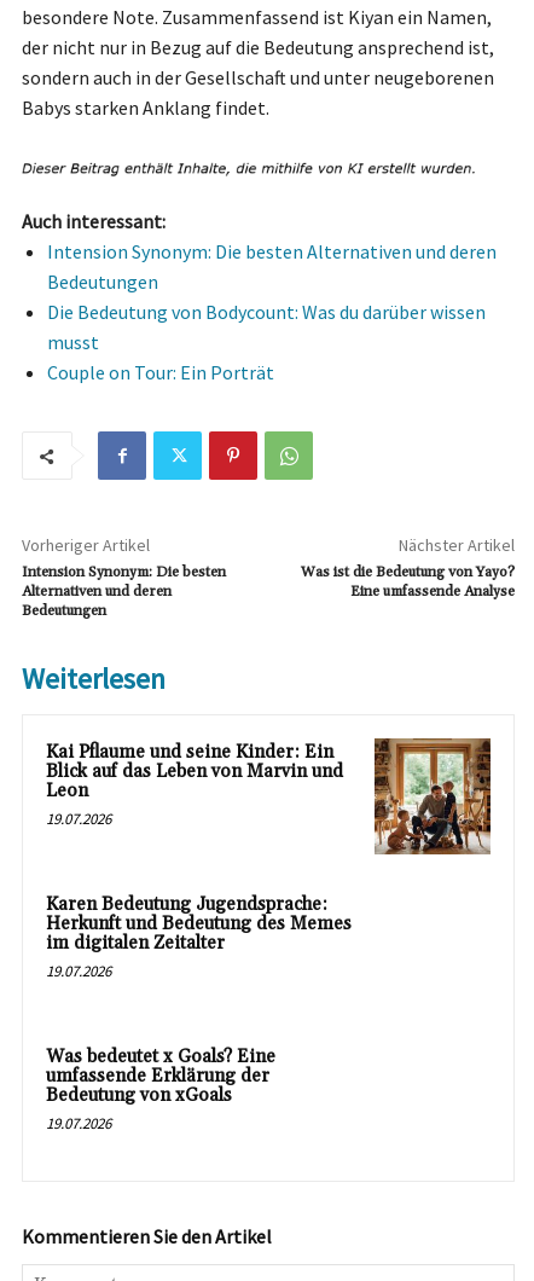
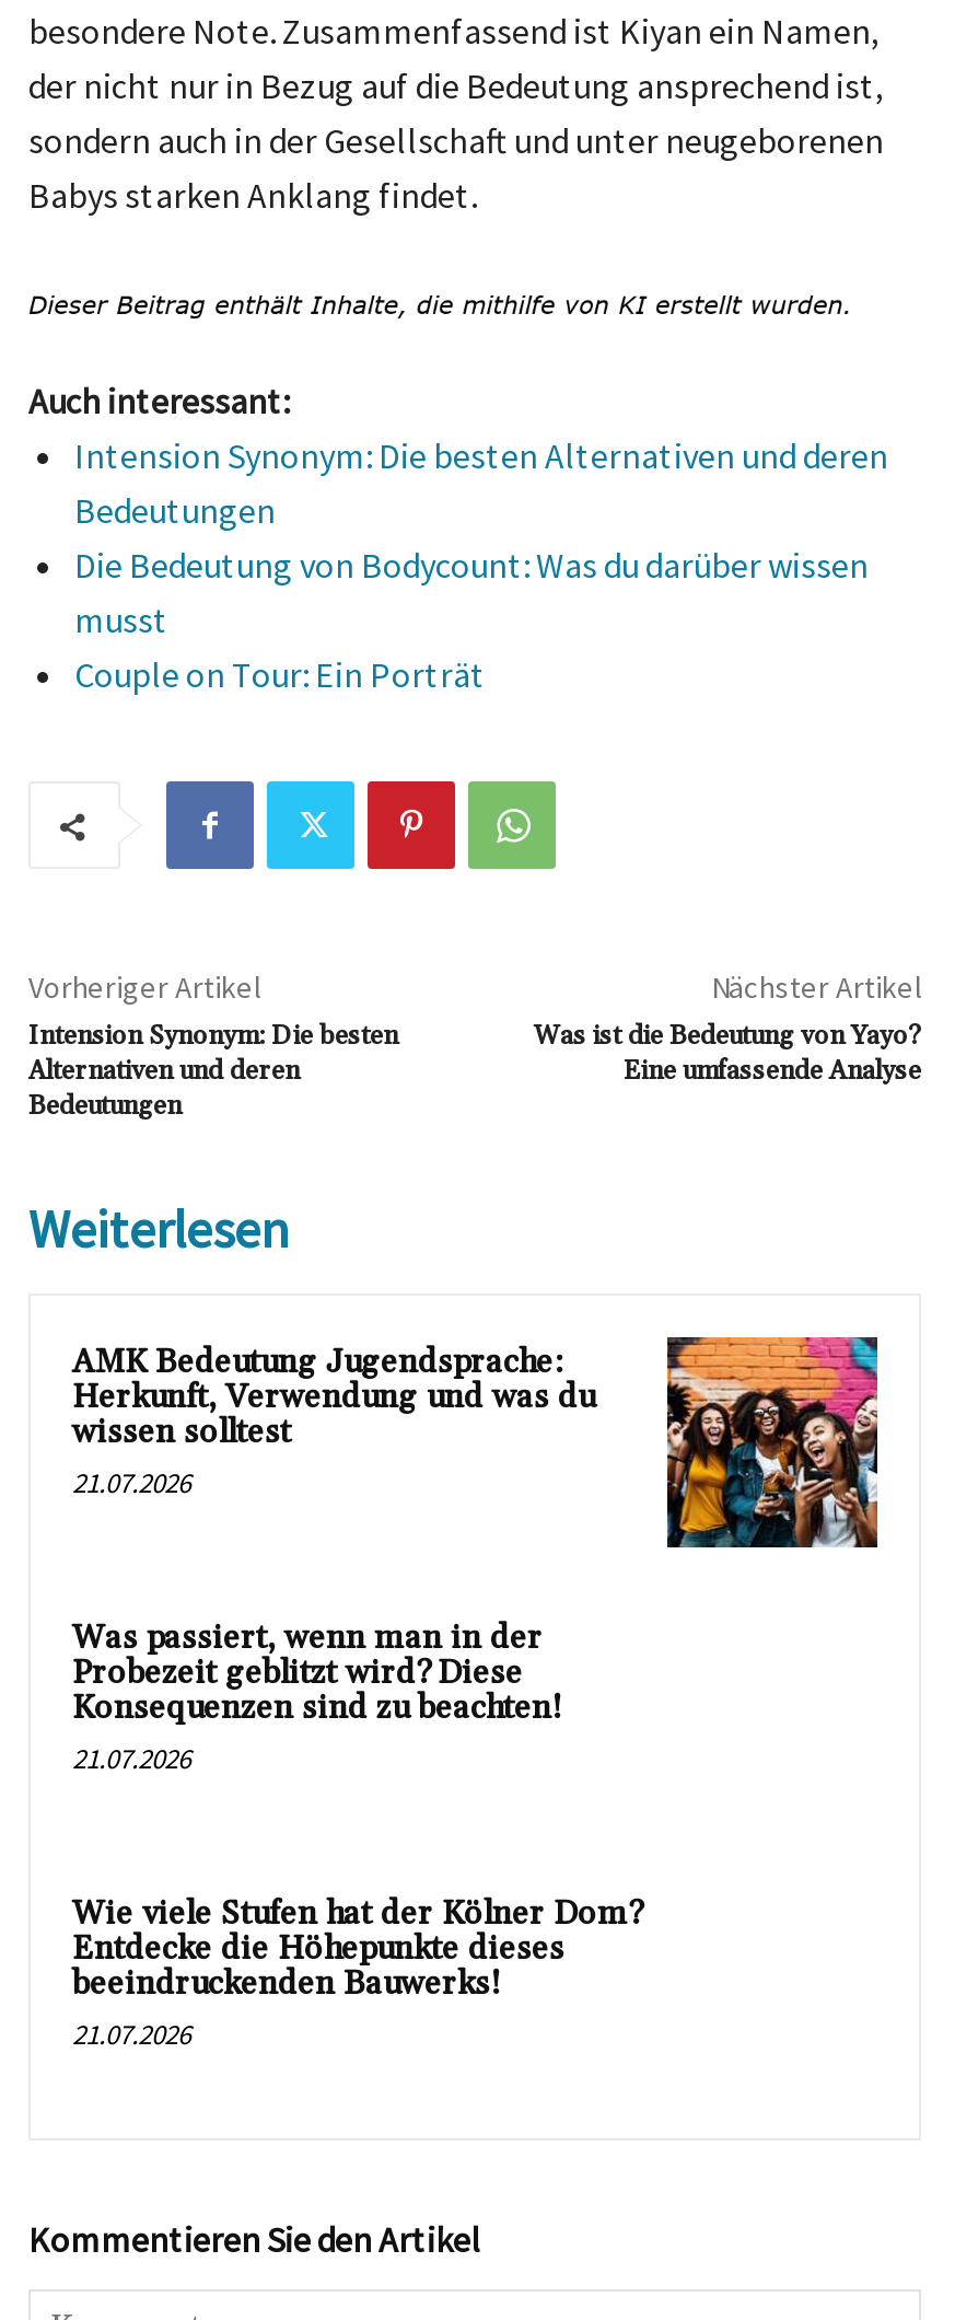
[46,737,492,856] [image] | Kai Pflaume und seine Kinder: Ein | Blick auf das Leben von Marvin und | Leon | 19.07.2026 -> [72,1335,880,1550] [image] | AMK Bedeutung Jugendsprache: | Herkunft, Verwendung und was du | wissen solltest | 21.07.2026
[46,893,352,981] Karen Bedeutung Jugendsprache: | Herkunft und Bedeutung des Memes | im digitalen Zeitalter | 19.07.2026 -> [72,1617,562,1777] Was passiert, wenn man in der | Probezeit geblitzt wird? Diese | Konsequenzen sind zu beachten! | 21.07.2026
[46,1045,275,1133] Was bedeutet x Goals? Eine | umfassende Erklärung der | Bedeutung von xGoals | 19.07.2026 -> [72,1892,641,2052] Wie viele Stufen hat der Kölner Dom? | Entdecke die Höhepunkte dieses | beeindruckenden Bauwerks! | 21.07.2026

